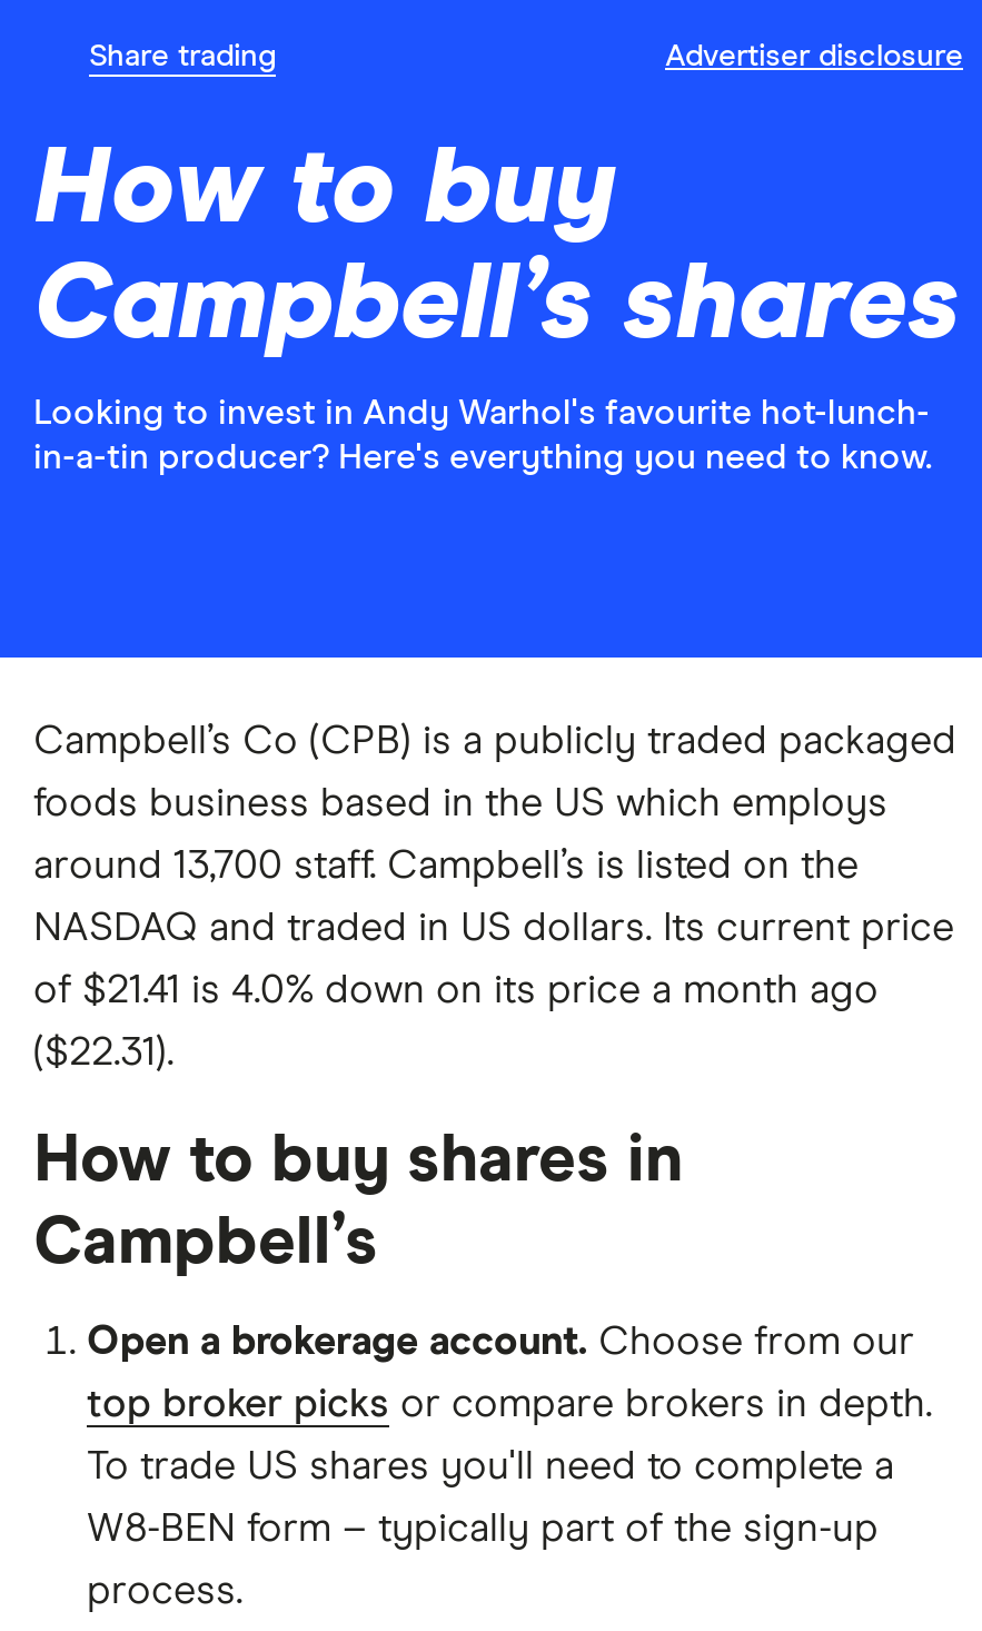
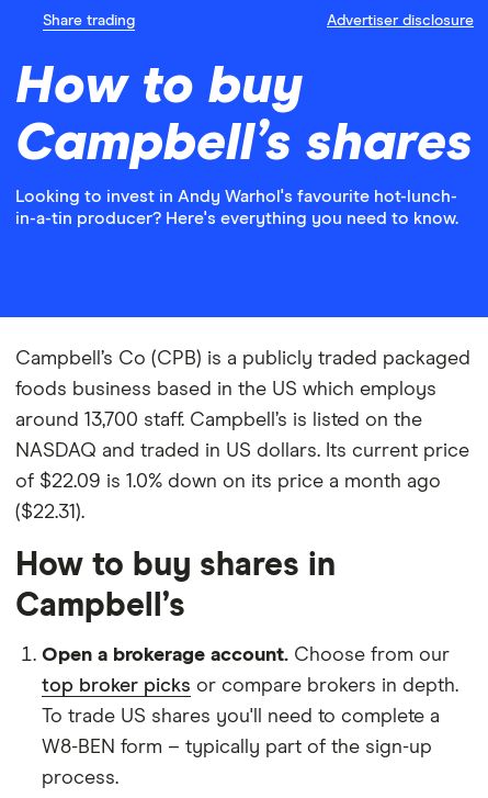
[33,971,879,1011] of $21.41 is 4.0% down on its price a month ago -> [15,472,441,492] of $22.09 is 1.0% down on its price a month ago

